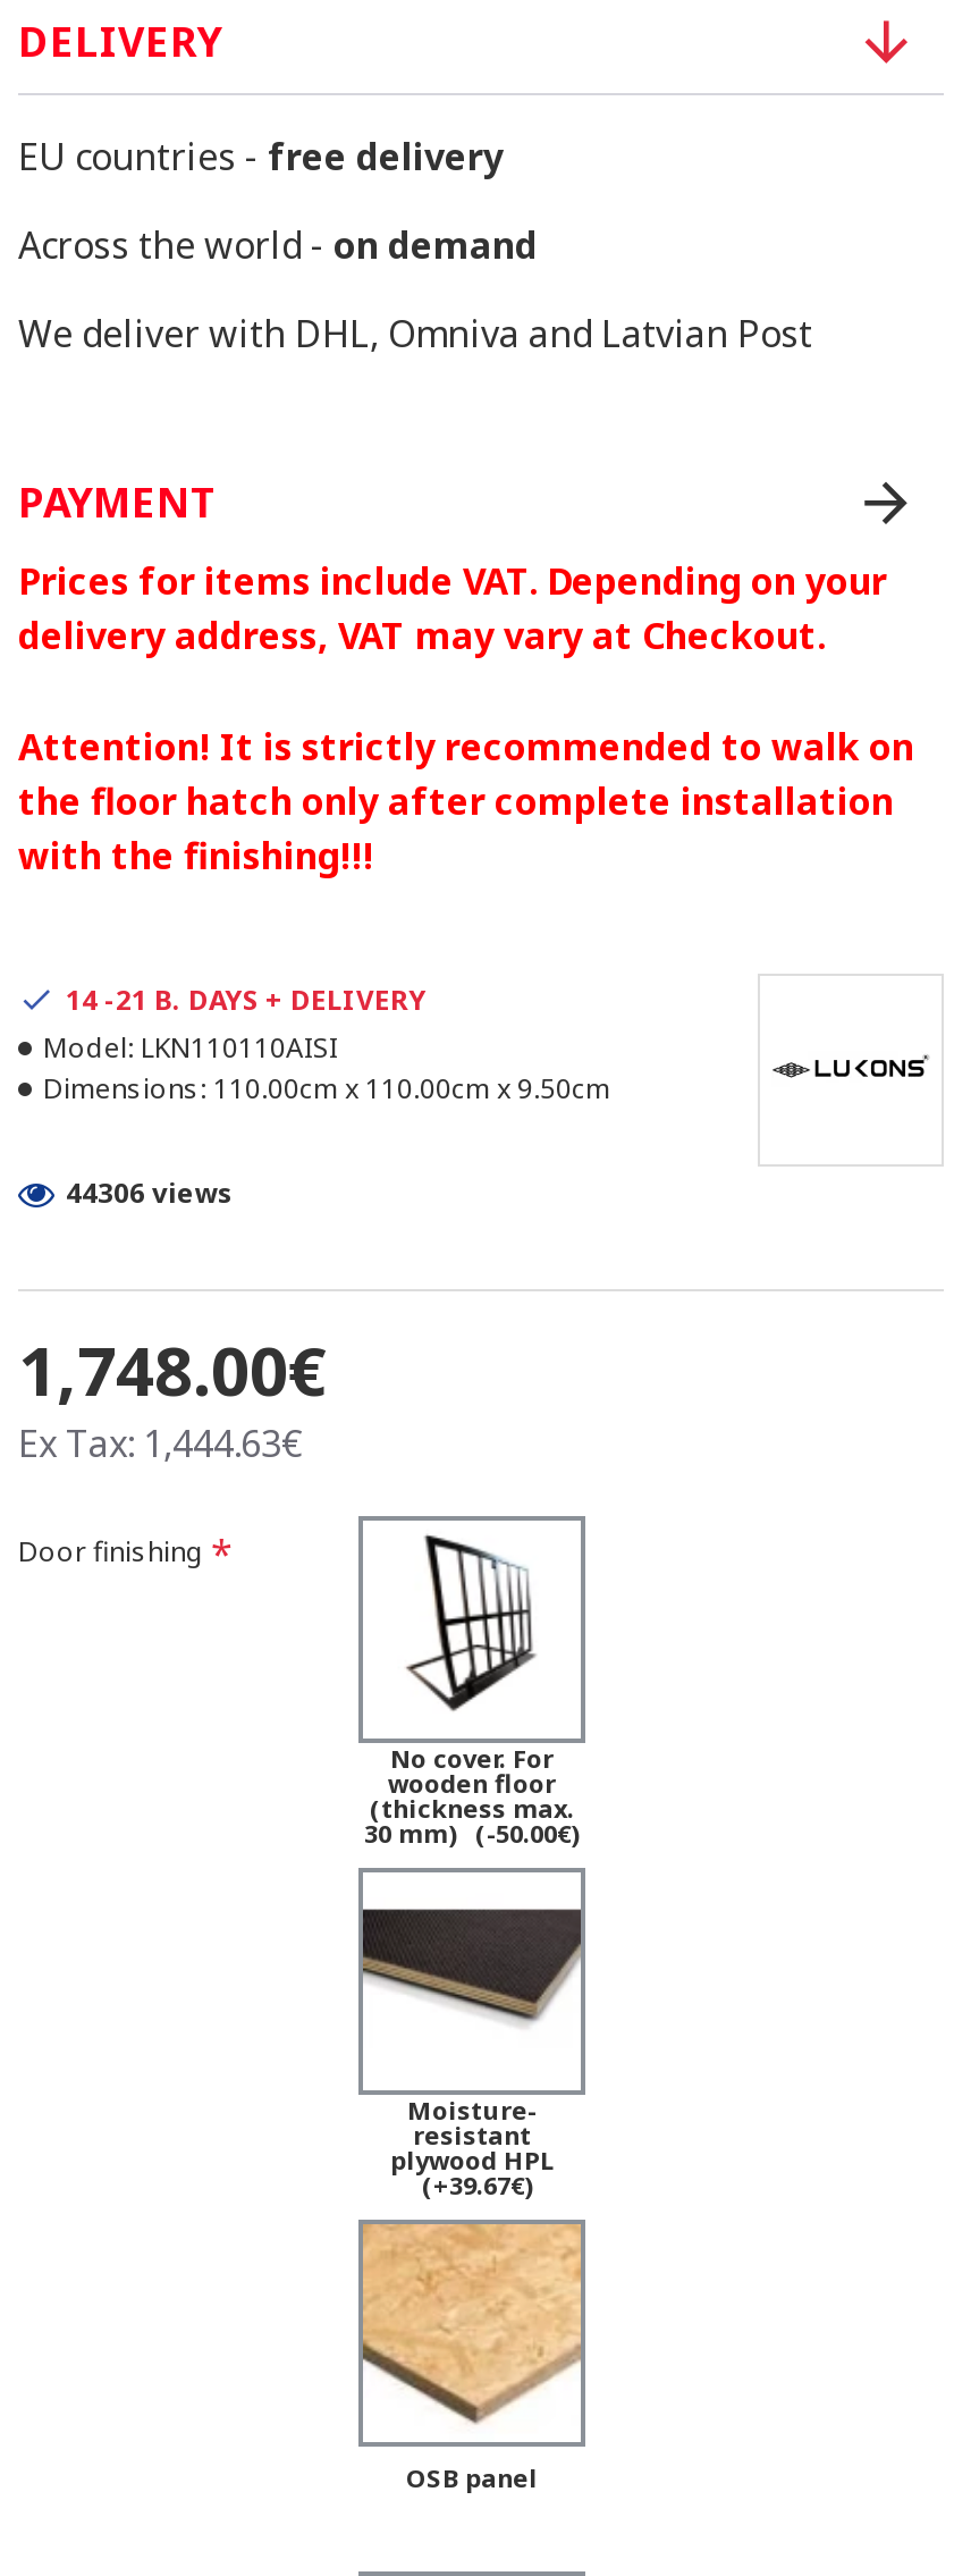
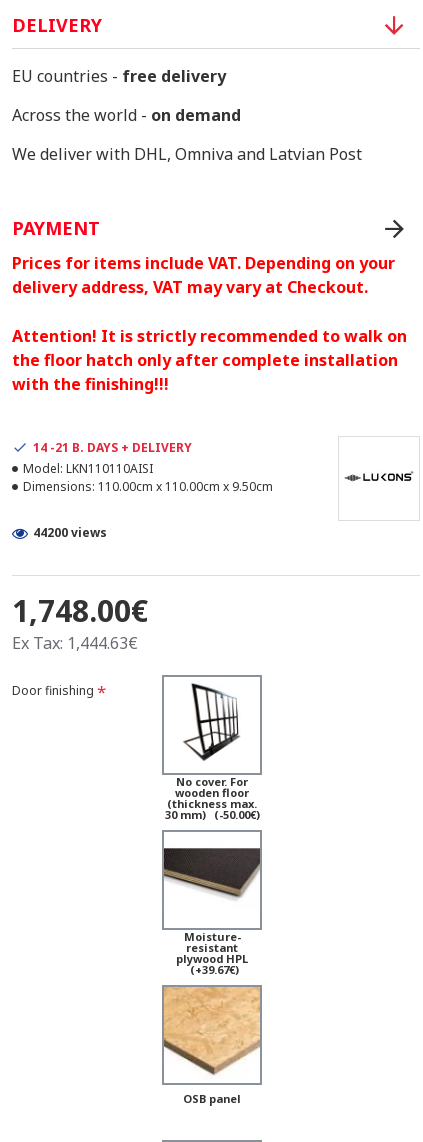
[66,1174,234,1213] 44306 views -> [33,524,107,541] 44200 views

